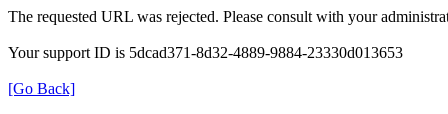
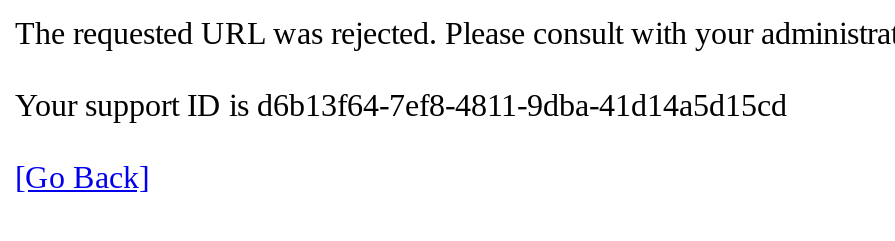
[8,44,403,61] Your support ID is 5dcad371-8d32-4889-9884-23330d013653 -> [15,88,787,122] Your support ID is d6b13f64-7ef8-4811-9dba-41d14a5d15cd

